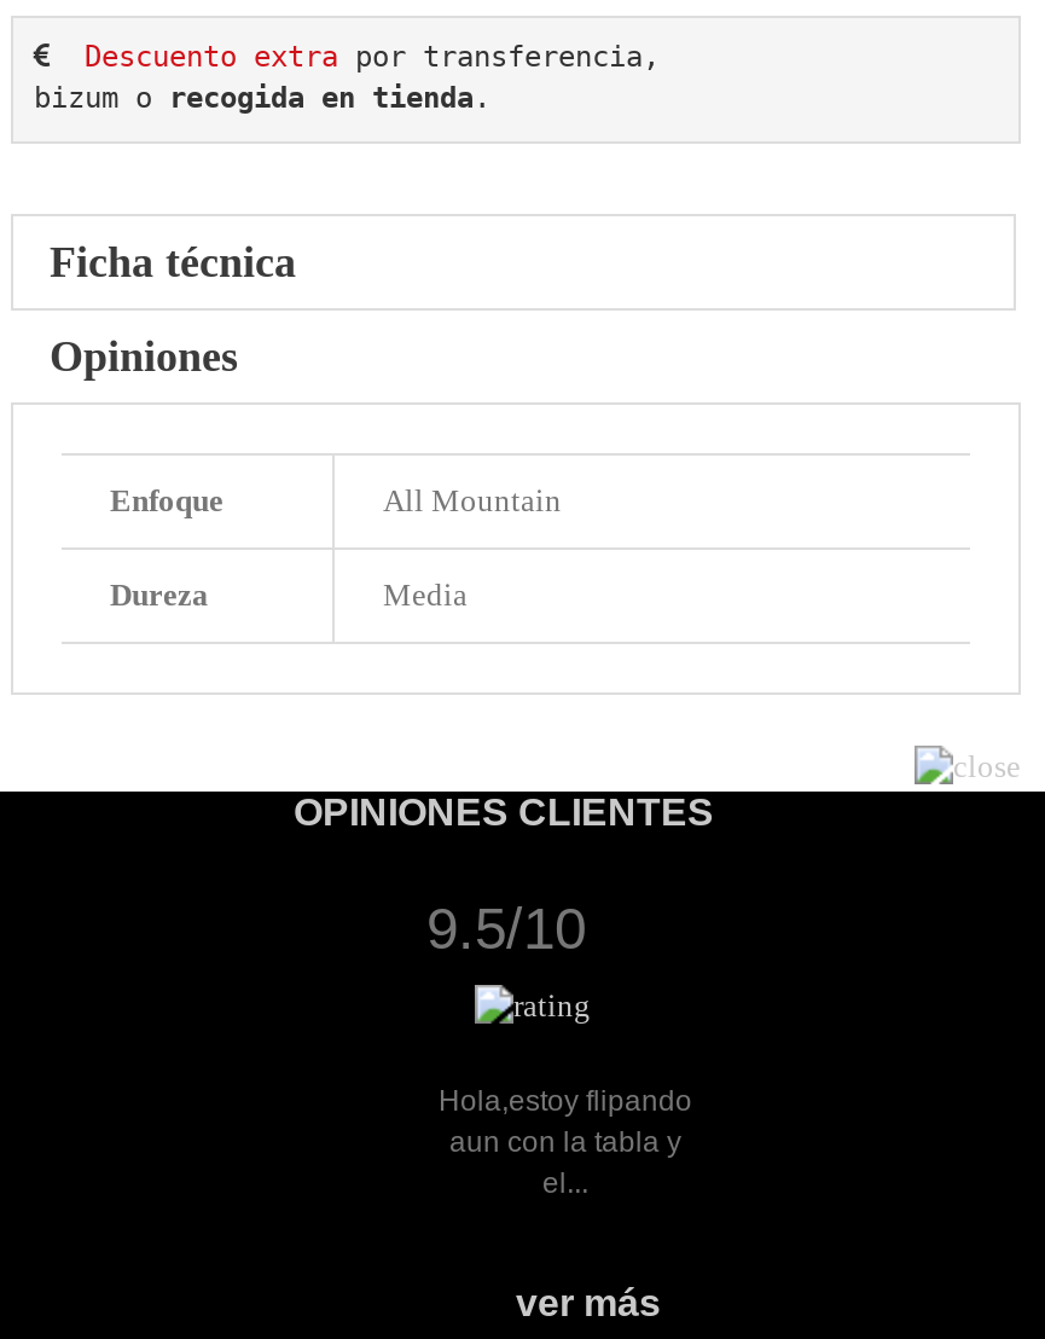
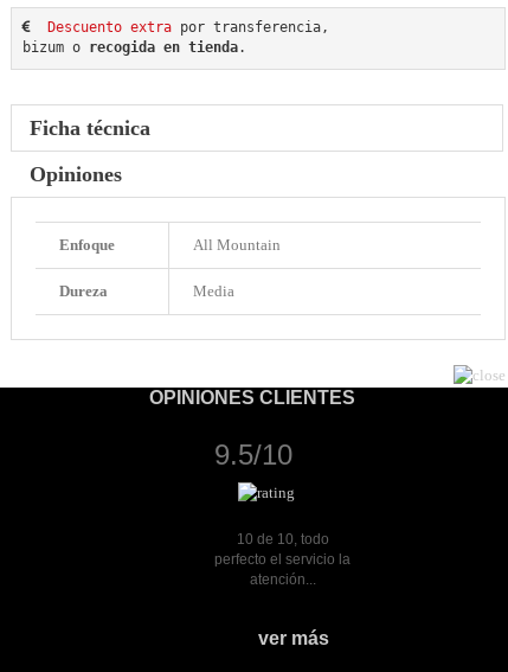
[439,1085,692,1201] Hola,estoy flipando | aun con la tabla y | el... -> [214,531,351,588] 10 de 10, todo | perfecto el servicio la | atención...

